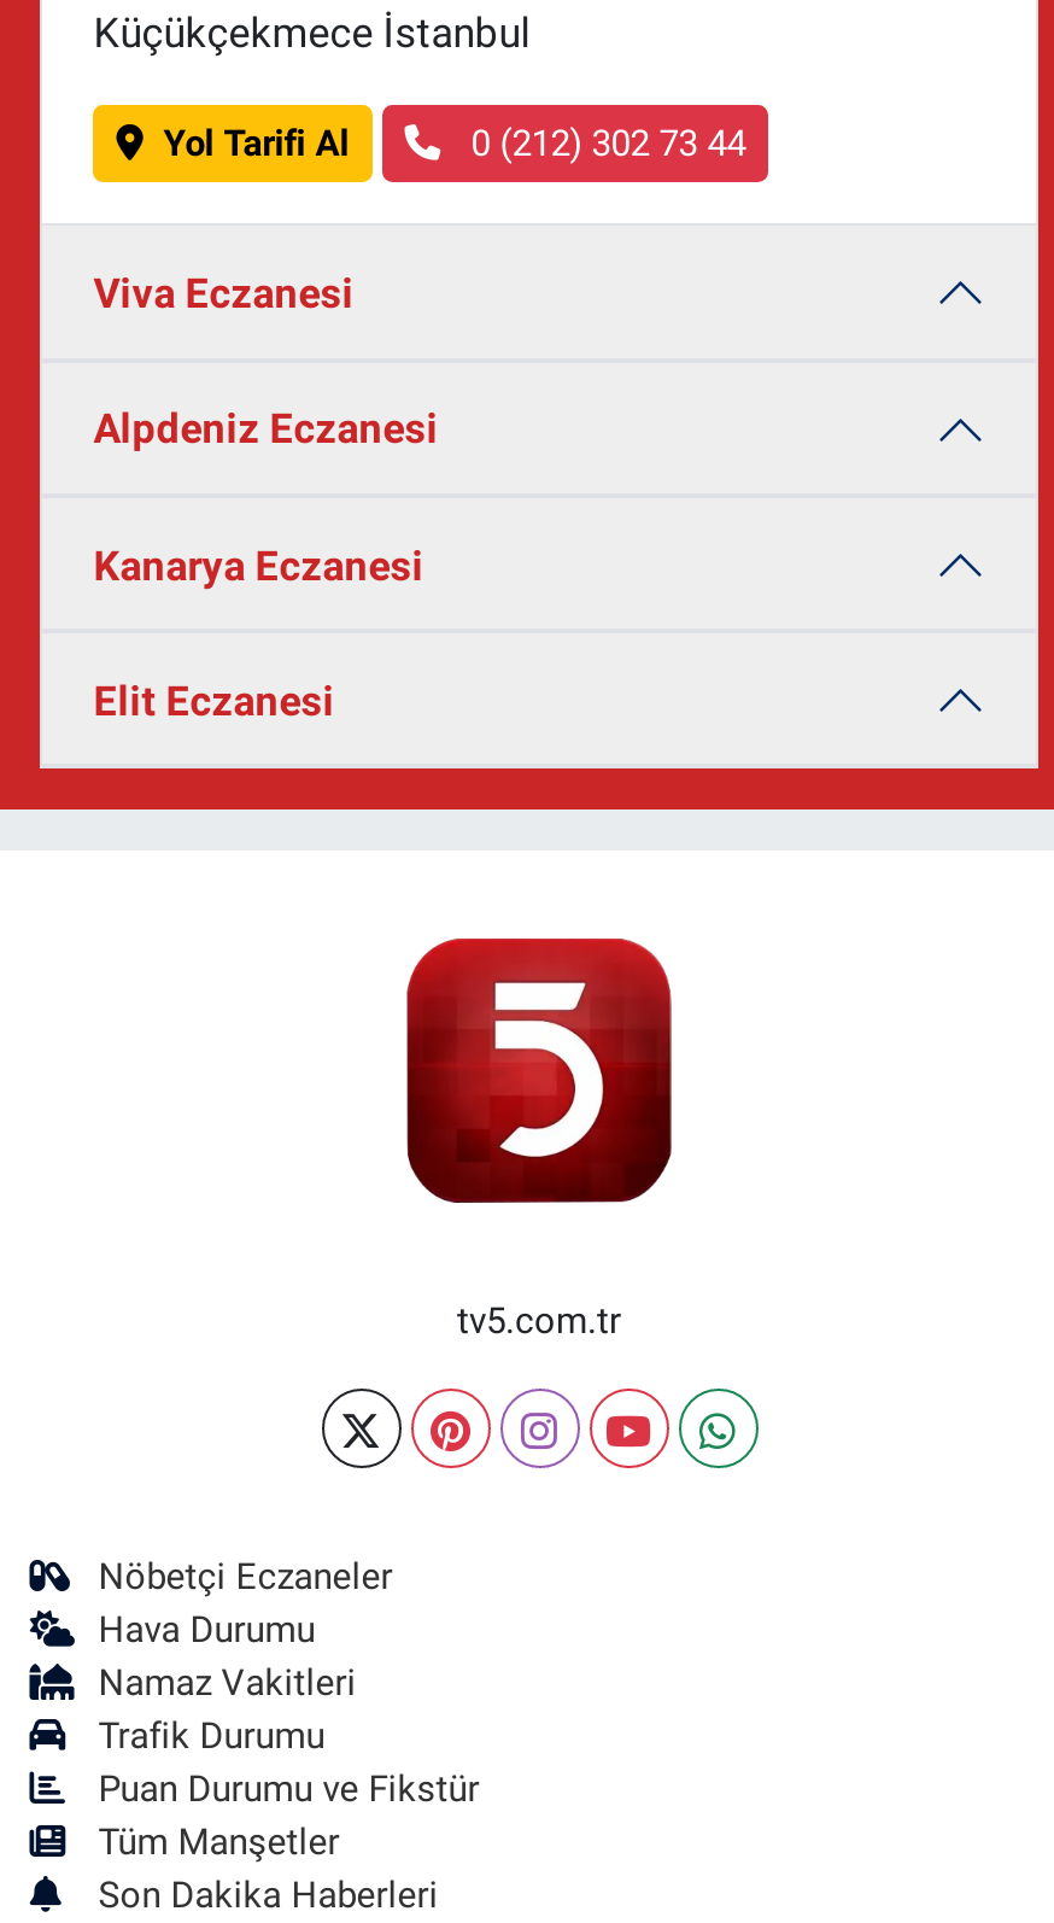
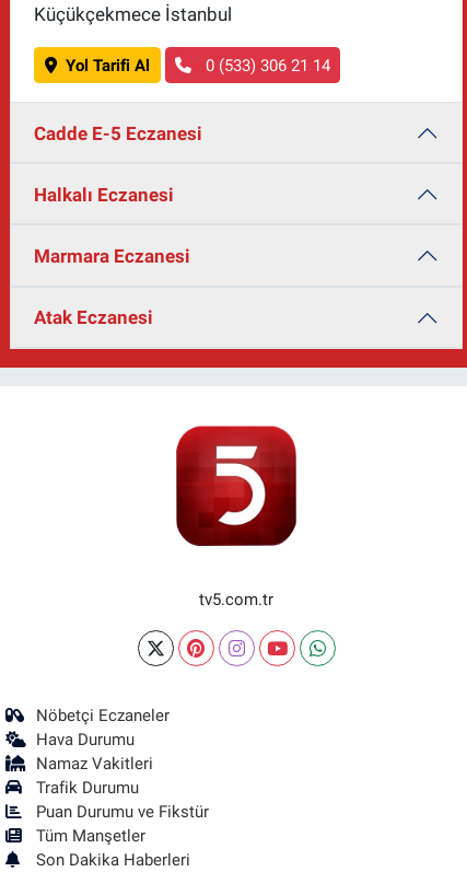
[461,122,746,166] 0 (212) 302 73 44 -> [201,55,330,75] 0 (533) 306 21 14
[93,269,354,317] Viva Eczanesi -> [34,122,203,144] Cadde E-5 Eczanesi
[93,405,438,453] Alpdeniz Eczanesi -> [34,184,174,205] Halkalı Eczanesi
[93,540,424,589] Kanarya Eczanesi -> [34,245,191,267] Marmara Eczanesi
[93,676,335,725] Elit Eczanesi -> [34,307,153,329] Atak Eczanesi

